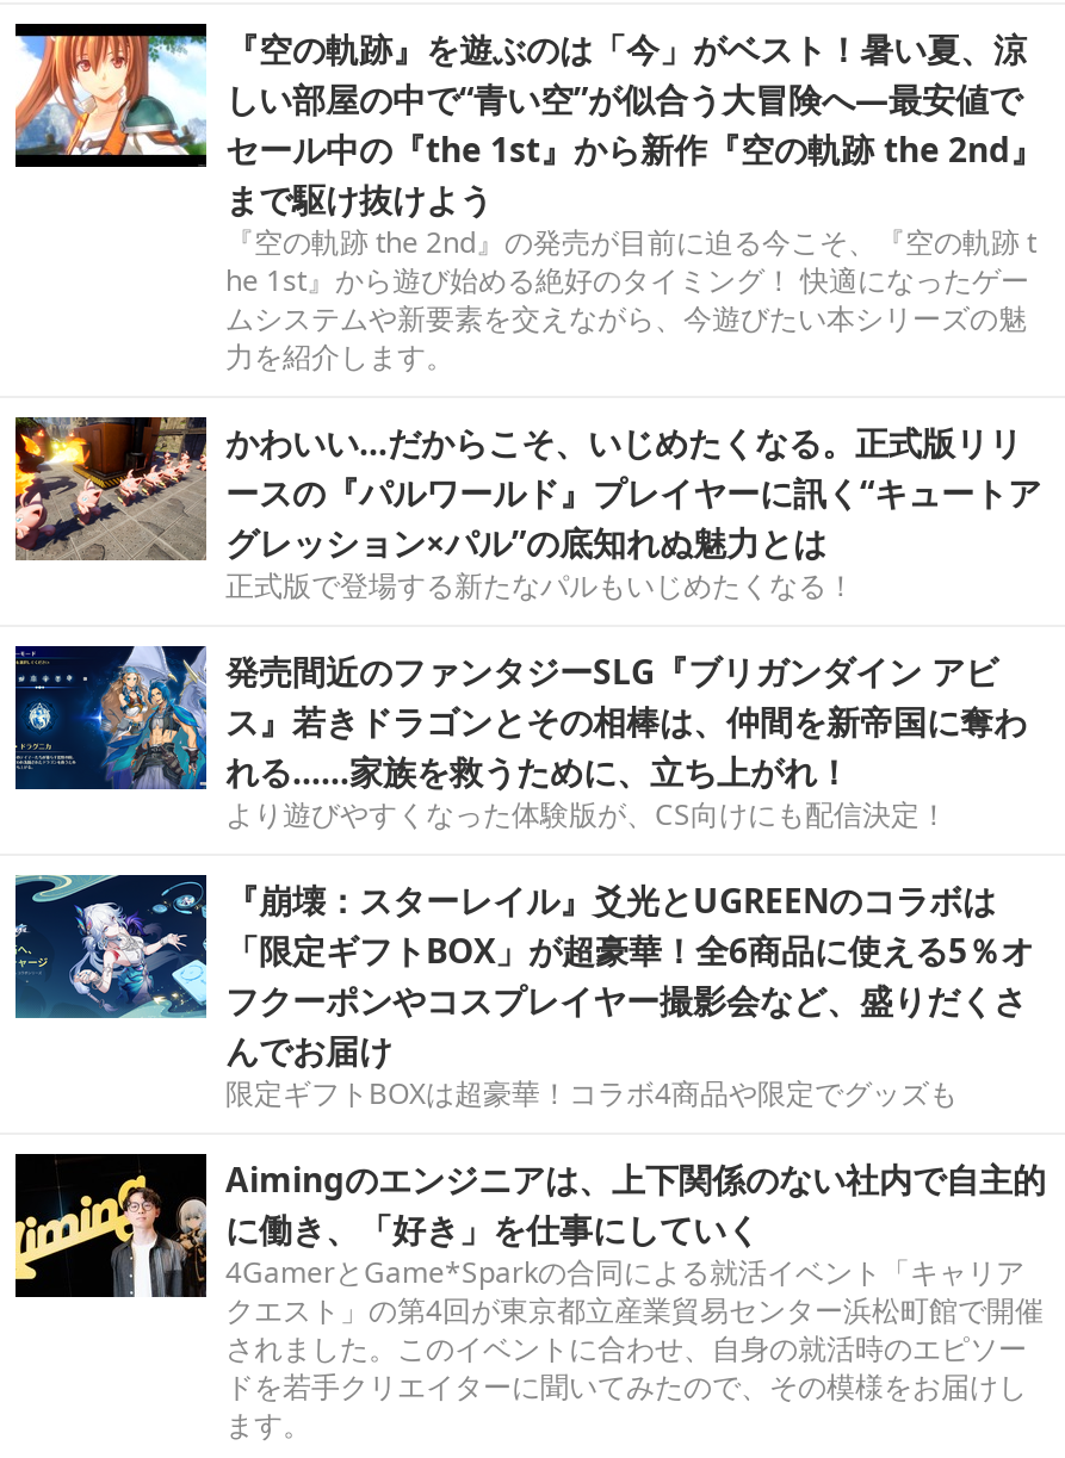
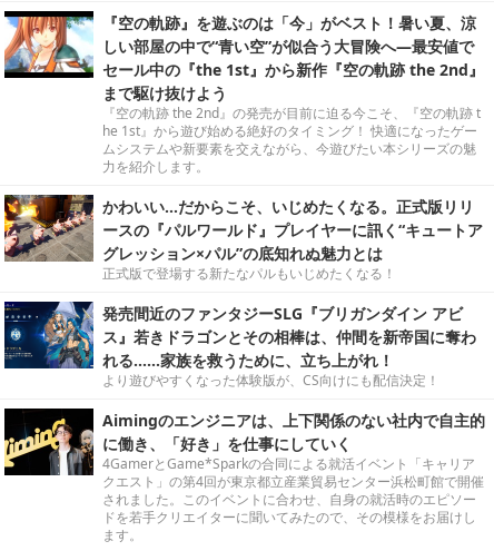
[13,873,1034,1114] [image] | 『崩壊：スターレイル』爻光とUGREENのコラボは | 「限定ギフトBOX」が超豪華！全6商品に使える5％オ | フクーポンやコスプレイヤー撮影会など、盛りだくさ | んでお届け | 限定ギフトBOXは超豪華！コラボ4商品や限定でグッズも -> none

